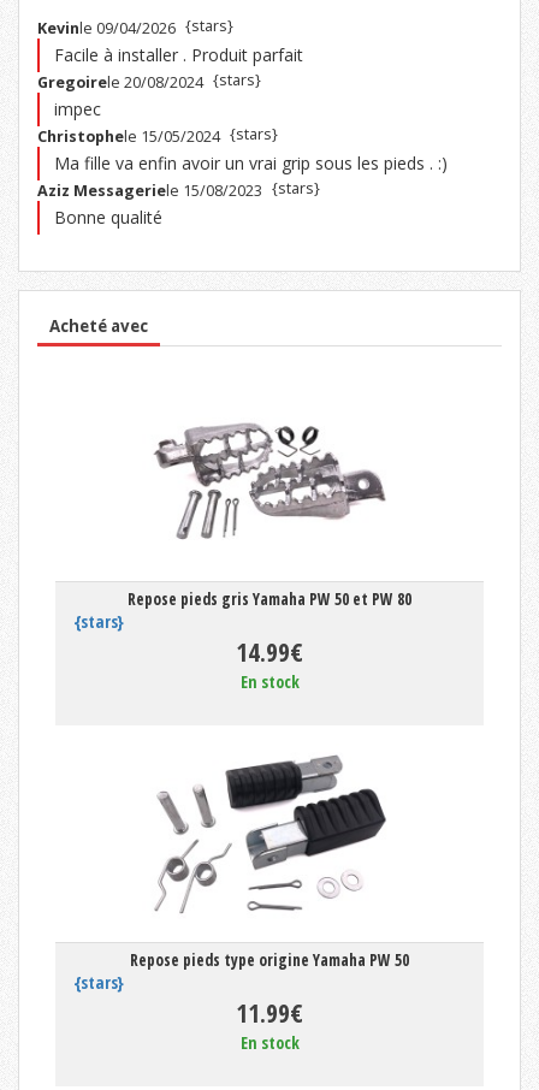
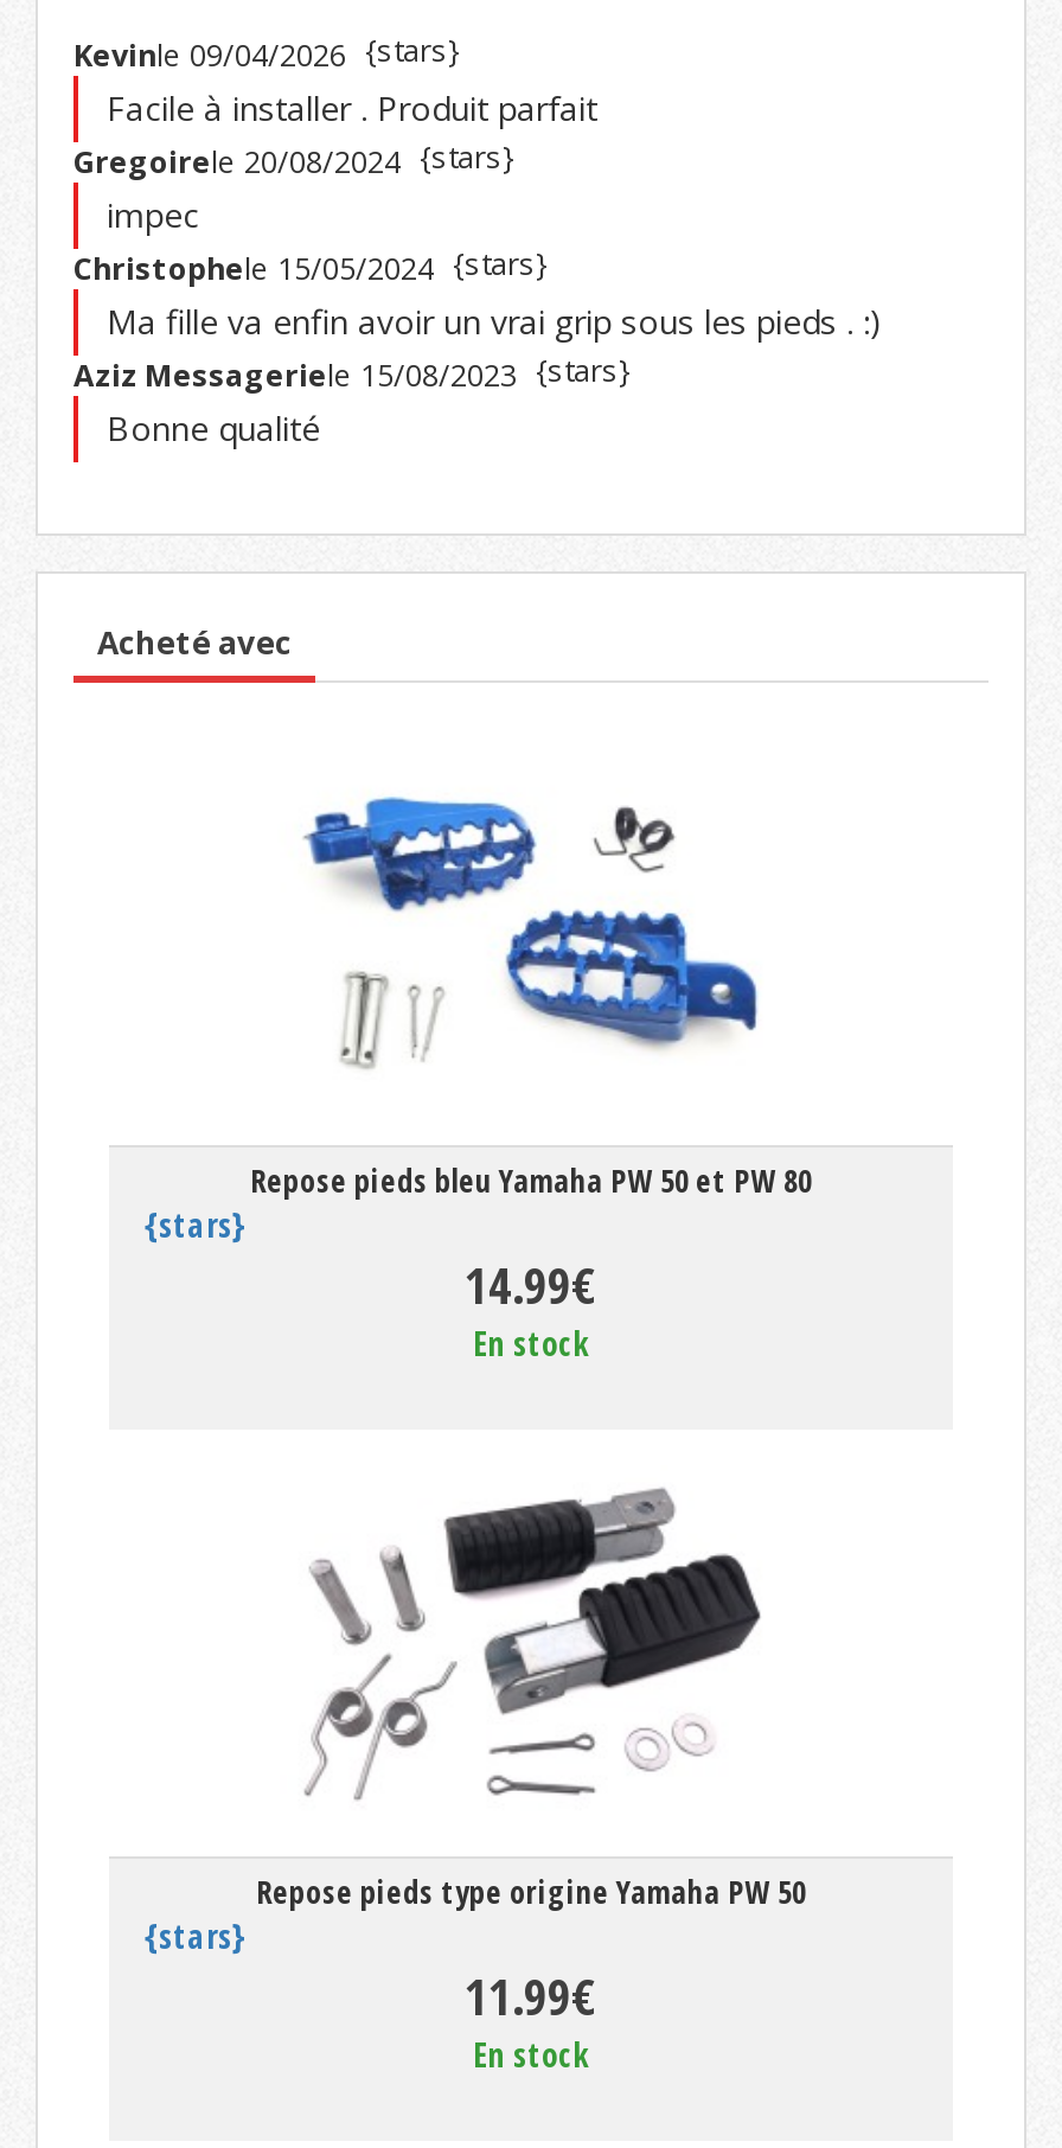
[128,404,411,610] [image] | Repose pieds gris Yamaha PW 50 et PW 80 -> [250,794,812,1203] [image] | Repose pieds bleu Yamaha PW 50 et PW 80

